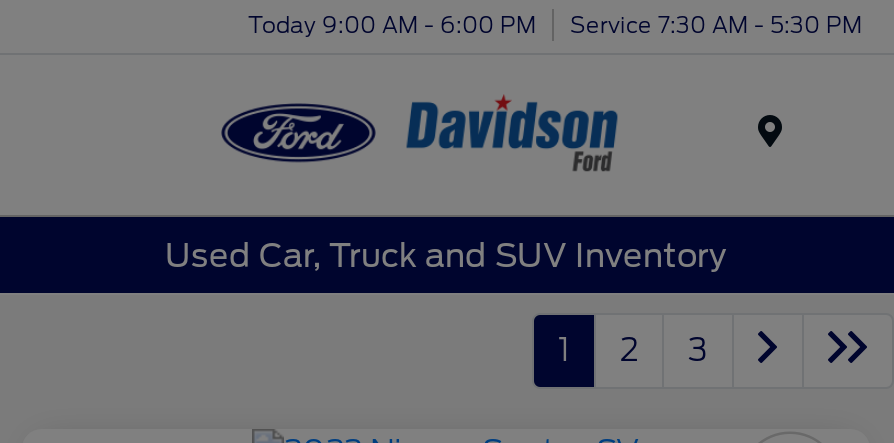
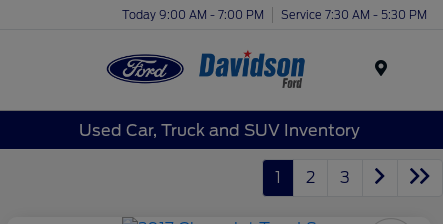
[248,10,862,38] Today 9:00 AM - 6:00 PM Service 7:30 AM - 5:30 PM -> [122,7,427,21] Today 9:00 AM - 7:00 PM Service 7:30 AM - 5:30 PM

